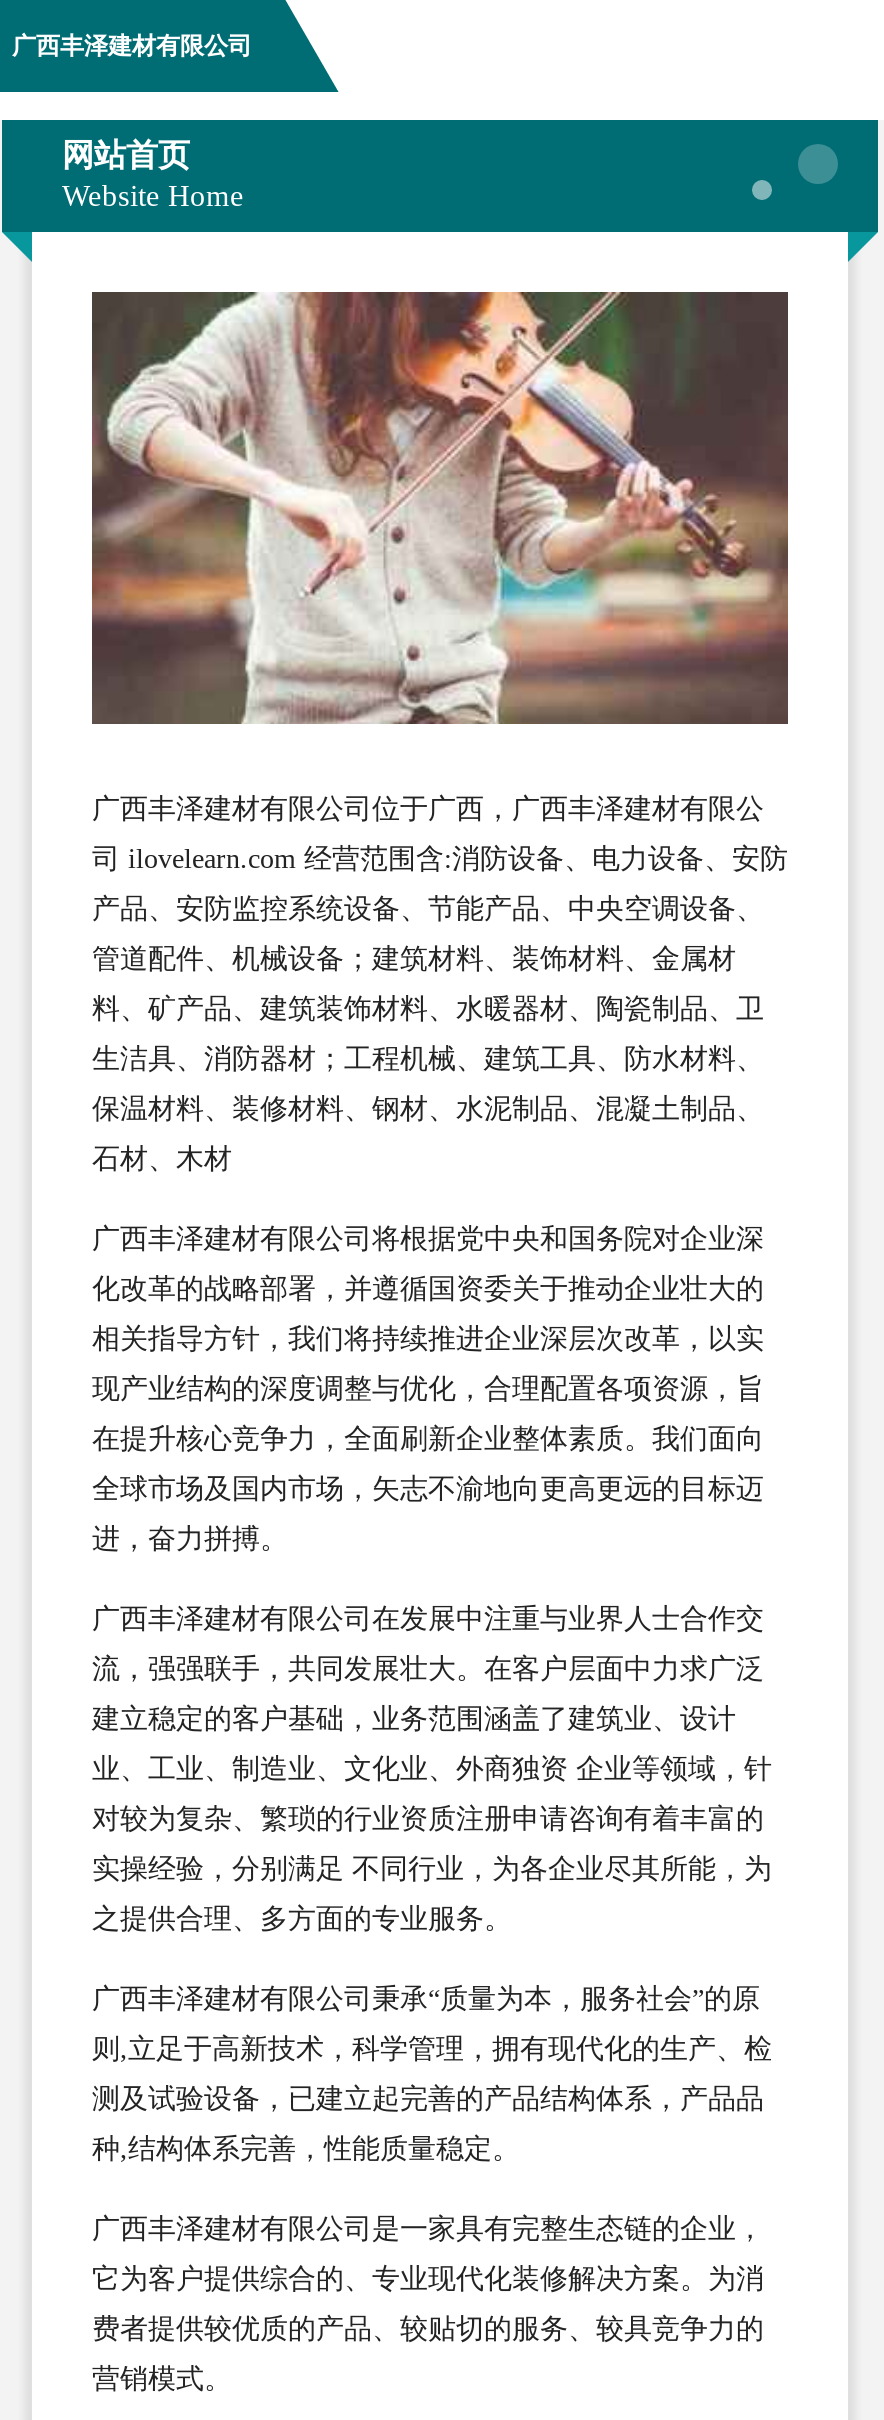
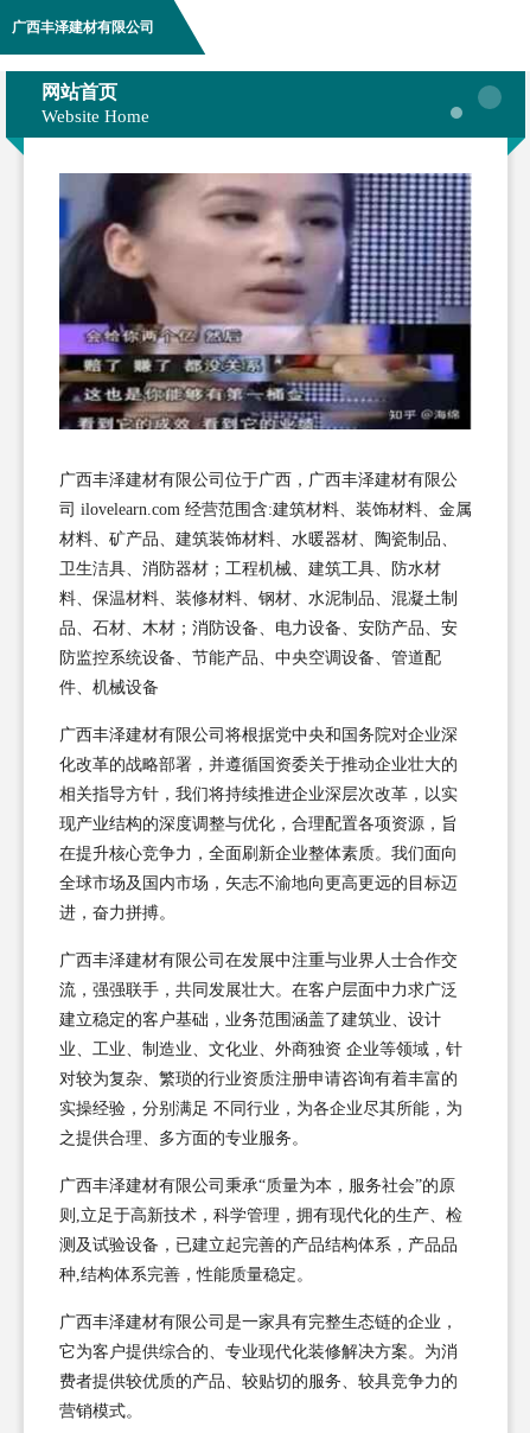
[90,290,790,724] [image] -> [58,172,472,431] [image]
[92,843,788,873] 司 ilovelearn.com 经营范围含:消防设备、电力设备、安防 -> [59,500,472,518] 司 ilovelearn.com 经营范围含:建筑材料、装饰材料、金属
[92,893,764,923] 产品、安防监控系统设备、节能产品、中央空调设备、 -> [59,530,458,548] 材料、矿产品、建筑装饰材料、水暖器材、陶瓷制品、
[92,943,736,973] 管道配件、机械设备；建筑材料、装饰材料、金属材 -> [59,560,441,577] 卫生洁具、消防器材；工程机械、建筑工具、防水材
[92,993,764,1023] 料、矿产品、建筑装饰材料、水暖器材、陶瓷制品、卫 -> [59,589,458,607] 料、保温材料、装修材料、钢材、水泥制品、混凝土制
[92,1043,764,1073] 生洁具、消防器材；工程机械、建筑工具、防水材料、 -> [59,619,458,637] 品、石材、木材；消防设备、电力设备、安防产品、安
[92,1093,764,1123] 保温材料、装修材料、钢材、水泥制品、混凝土制品、 -> [59,649,441,666] 防监控系统设备、节能产品、中央空调设备、管道配
[92,1143,232,1173] 石材、木材 -> [59,678,159,696] 件、机械设备

